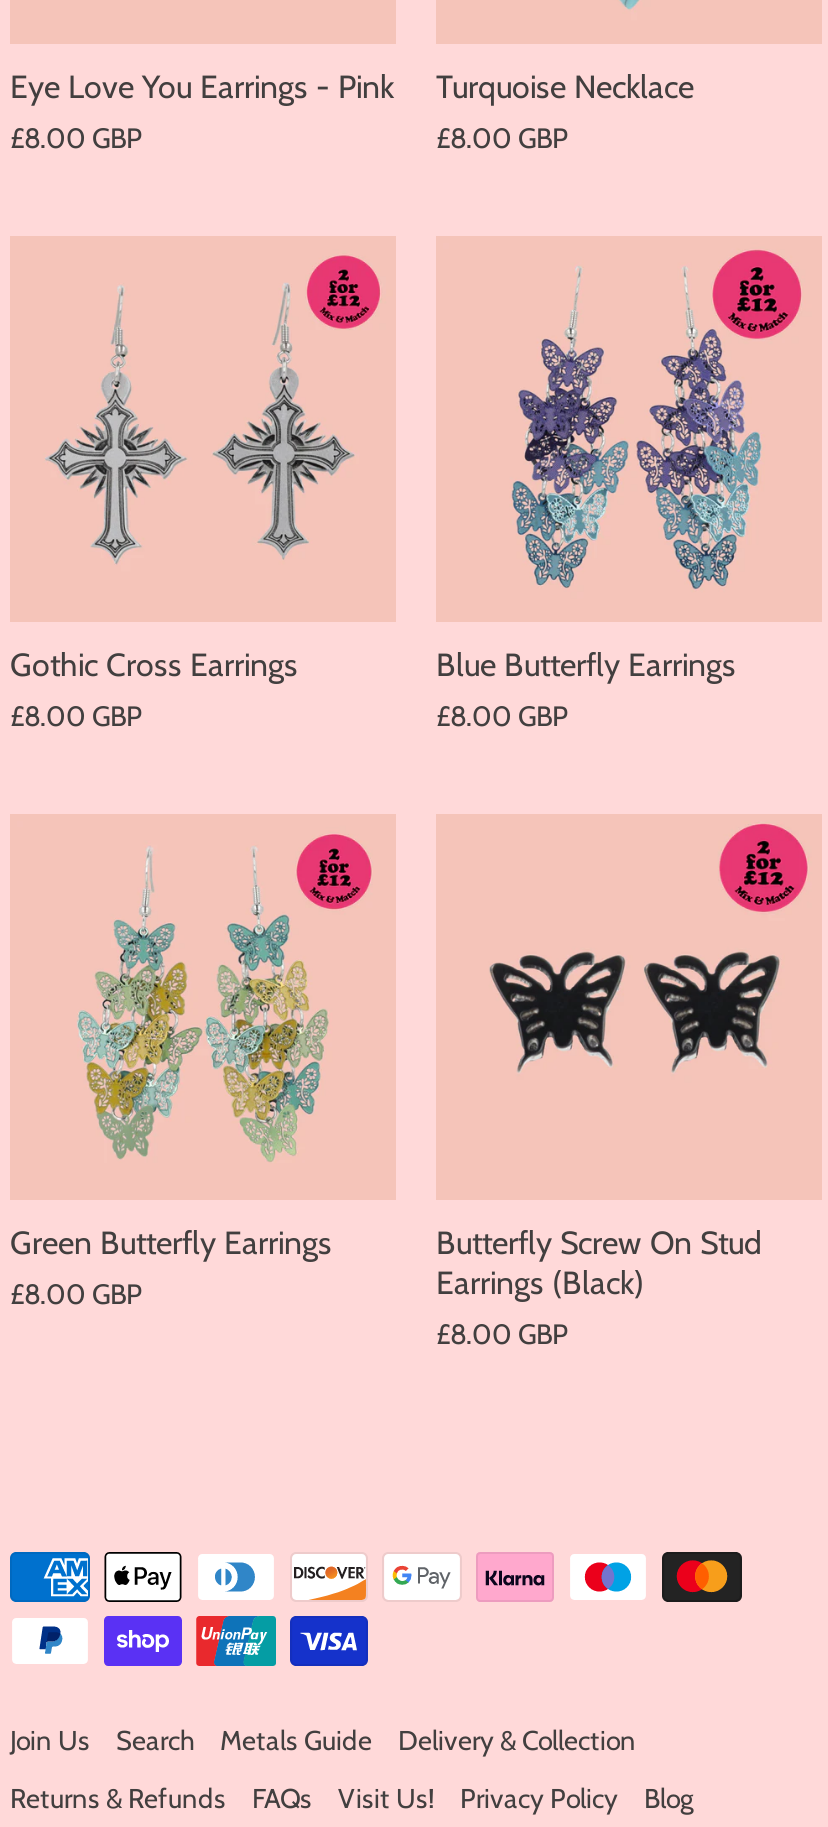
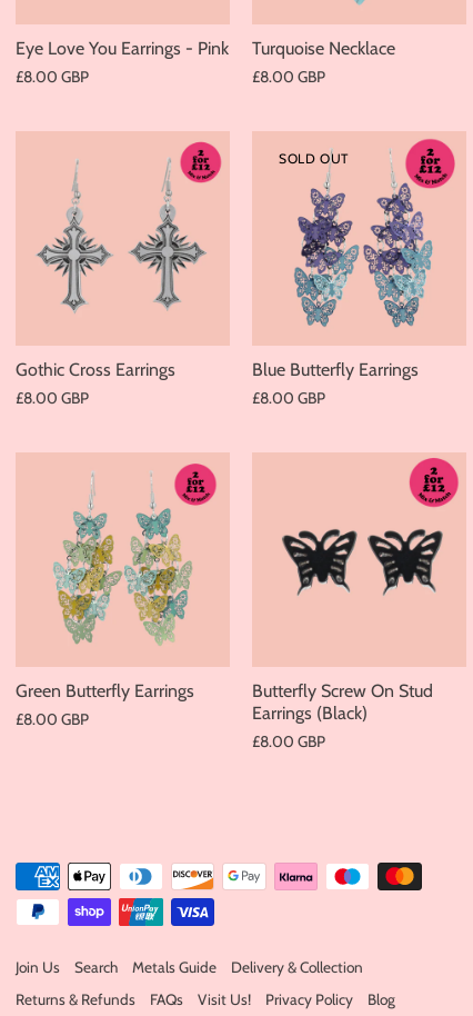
none -> [279,150,348,167] SOLD OUT

